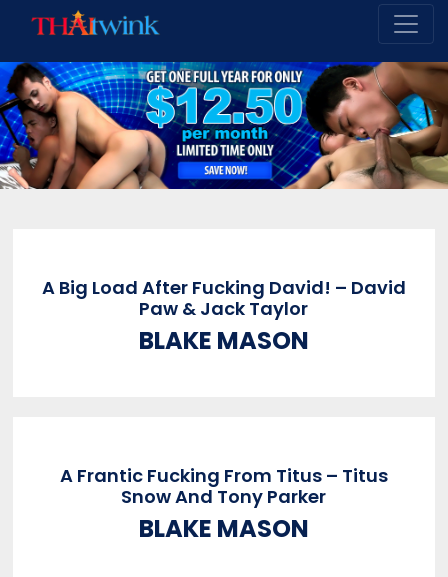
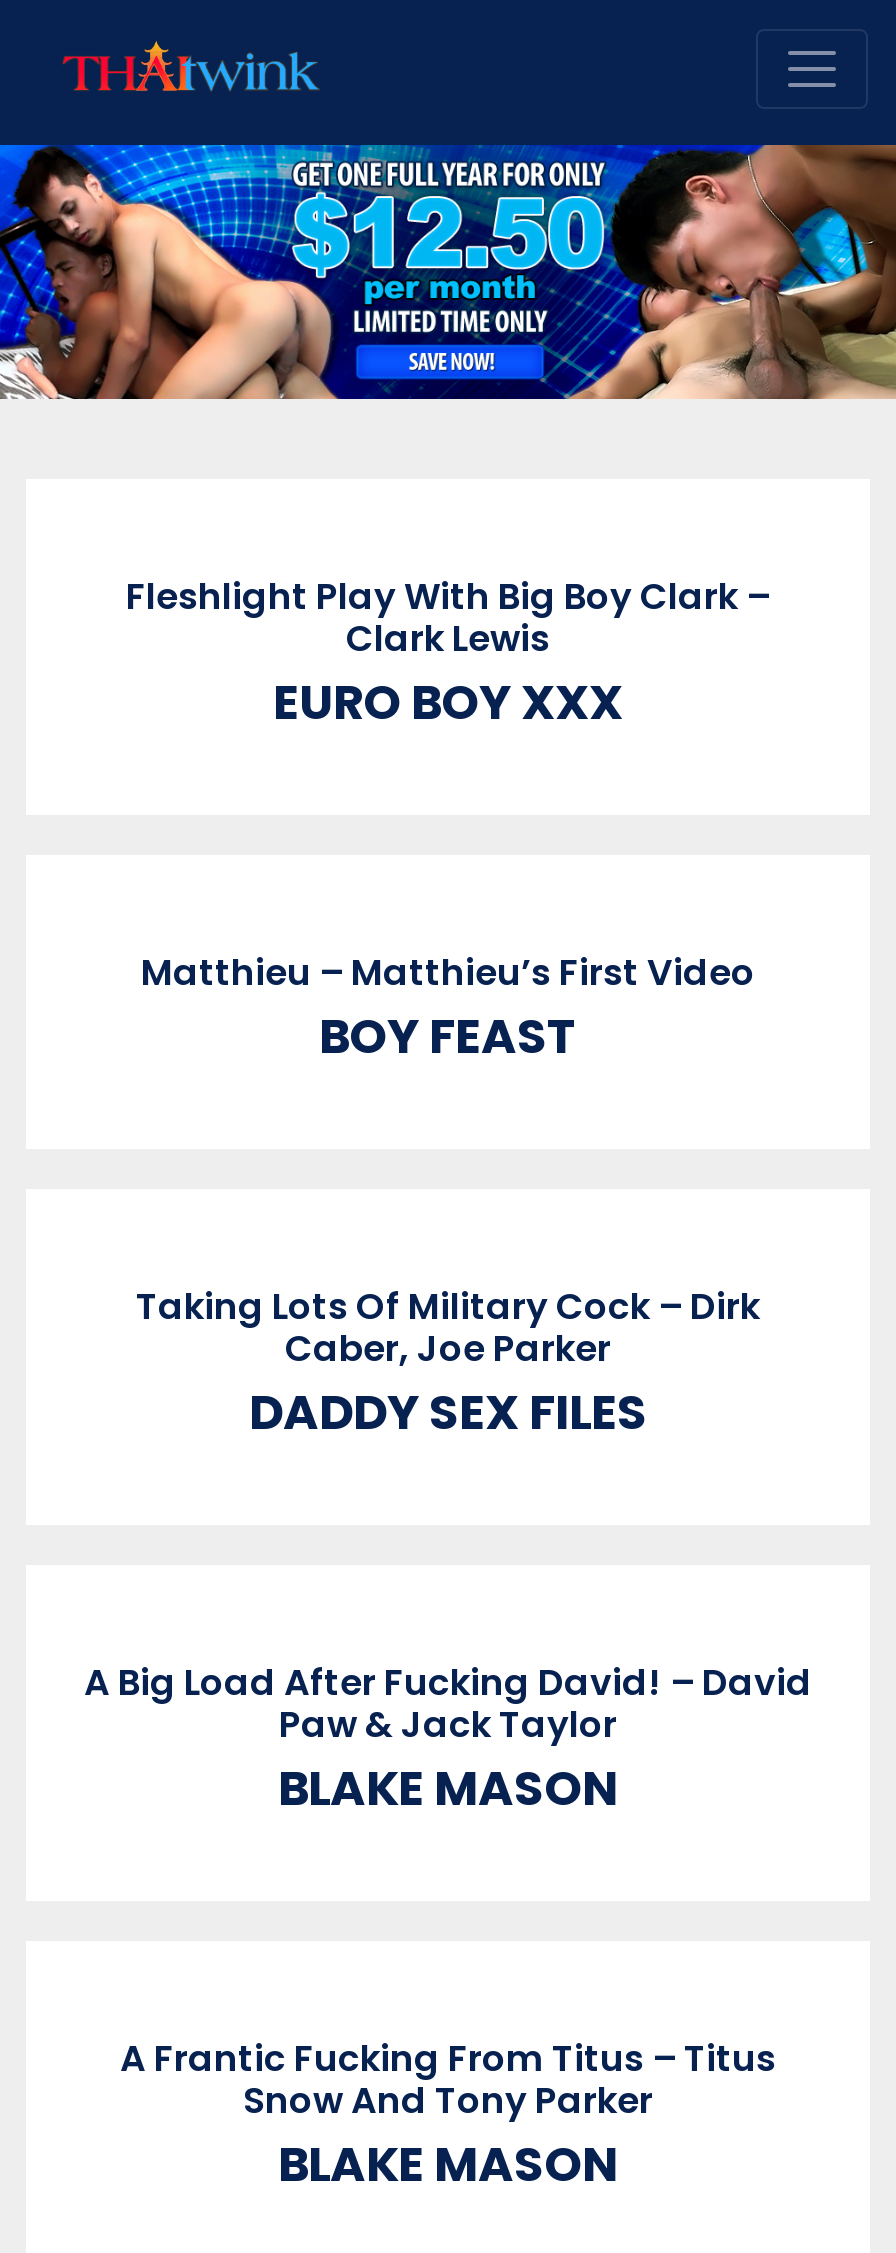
none -> [126,571,770,735] Fleshlight Play With Big Boy Clark – | Clark Lewis | EURO BOY XXX
none -> [136,1281,760,1445] Taking Lots Of Military Cock – Dirk | Caber, Joe Parker | DADDY SEX FILES
none -> [141,947,755,1069] Matthieu – Matthieu’s First Video | BOY FEAST

